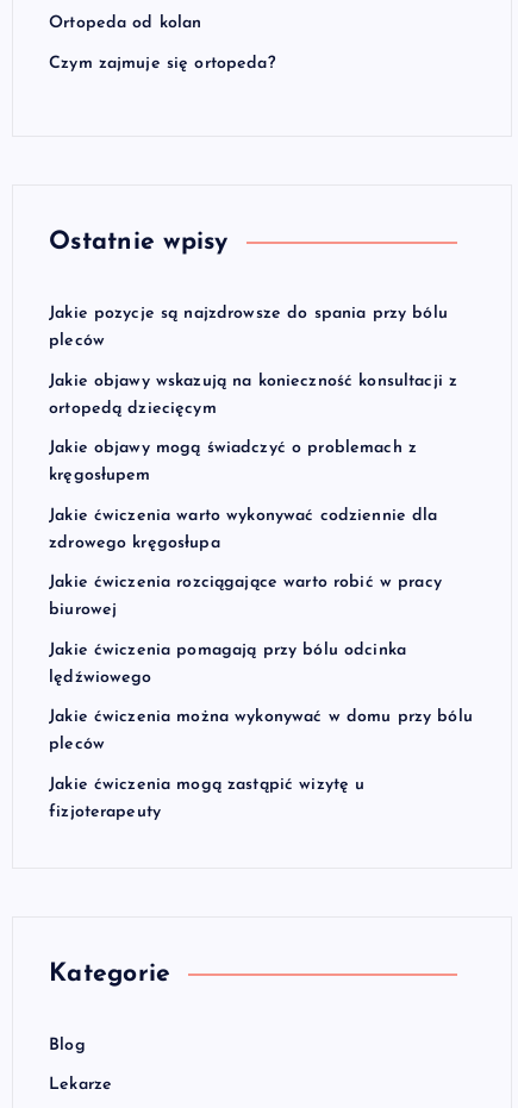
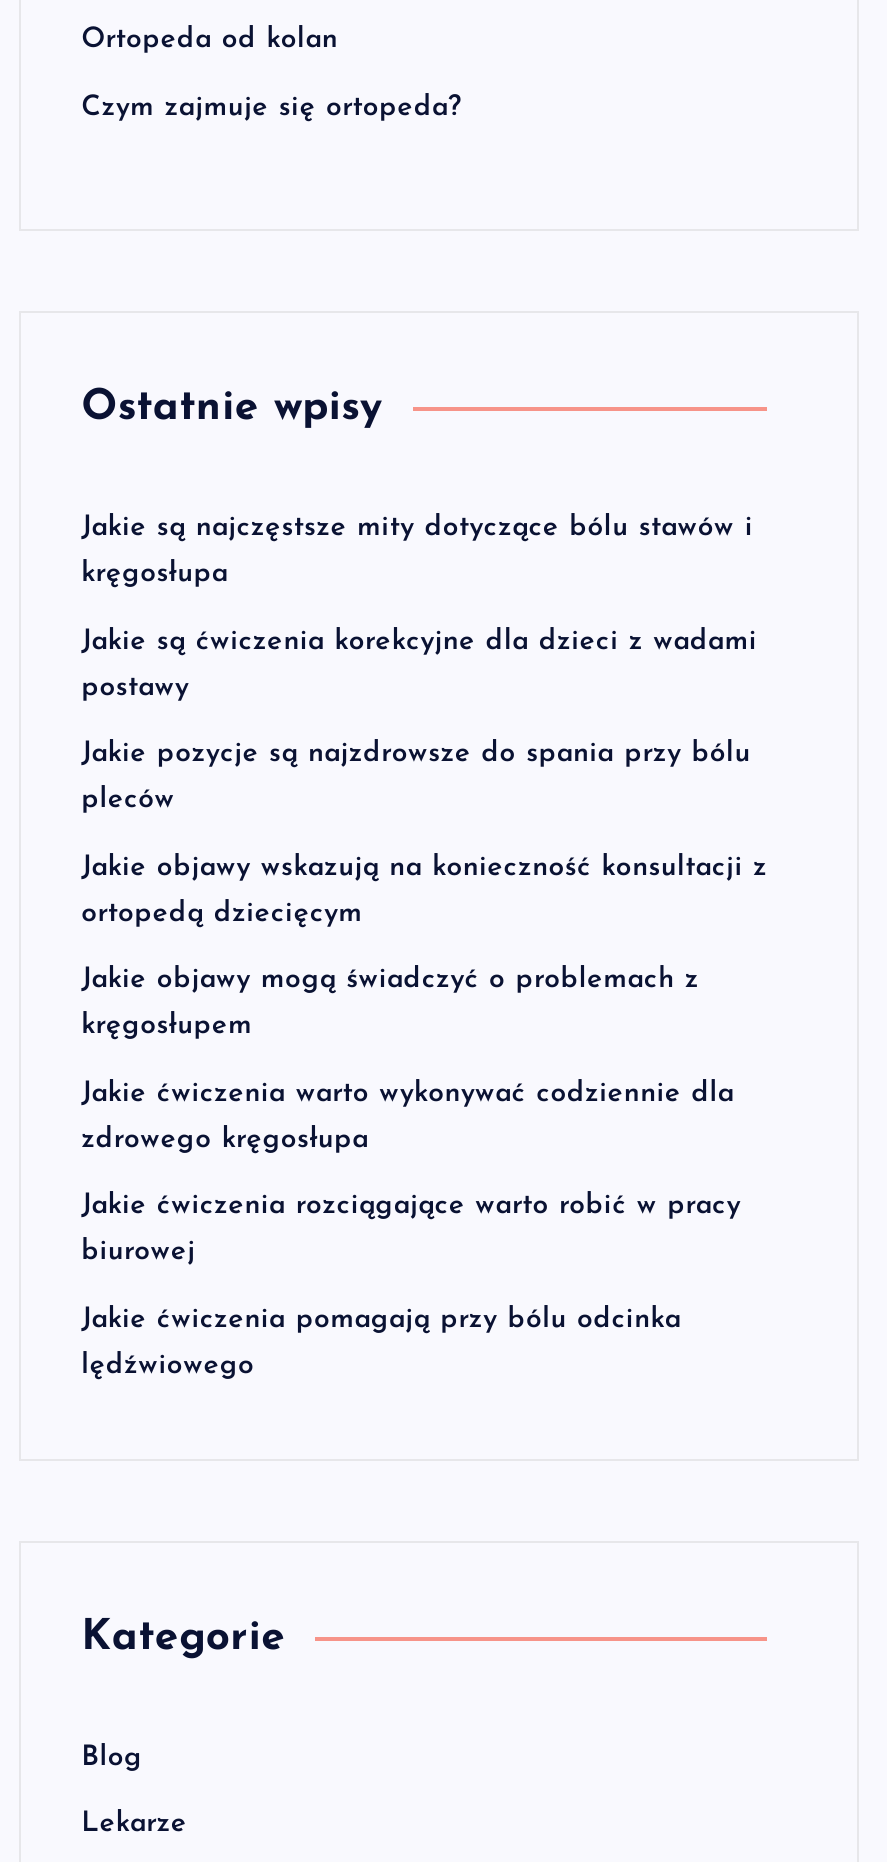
none -> [81,513,757,702] Jakie są najczęstsze mity dotyczące bólu stawów i | kręgosłupa | Jakie są ćwiczenia korekcyjne dla dzieci z wadami | postawy
moved [49,305,457,686] -> [81,739,767,1381]: Jakie pozycje są najzdrowsze do spania przy bólu | pleców | Jakie objawy wskazują na konieczność konsultacji z | ... | Jakie ćwiczenia pomagają przy bólu odcinka | lędźwiowego
[49,709,473,821] Jakie ćwiczenia można wykonywać w domu przy bólu | pleców | Jakie ćwiczenia mogą zastąpić wizytę u | fizjoterapeuty -> none

